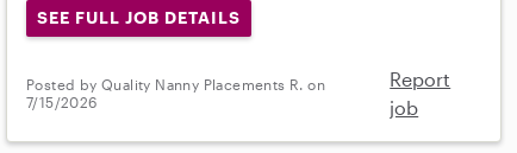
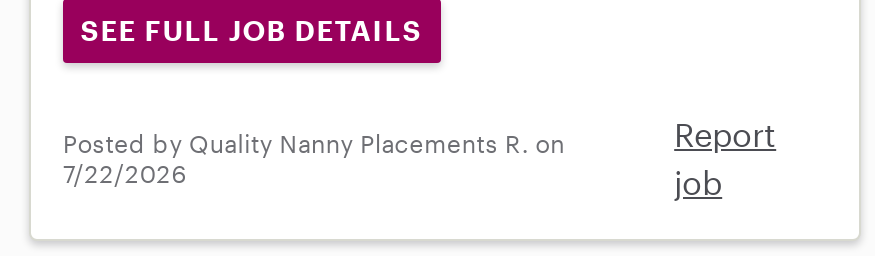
[26,94,97,110] 7/15/2026 -> [63,158,186,186] 7/22/2026

